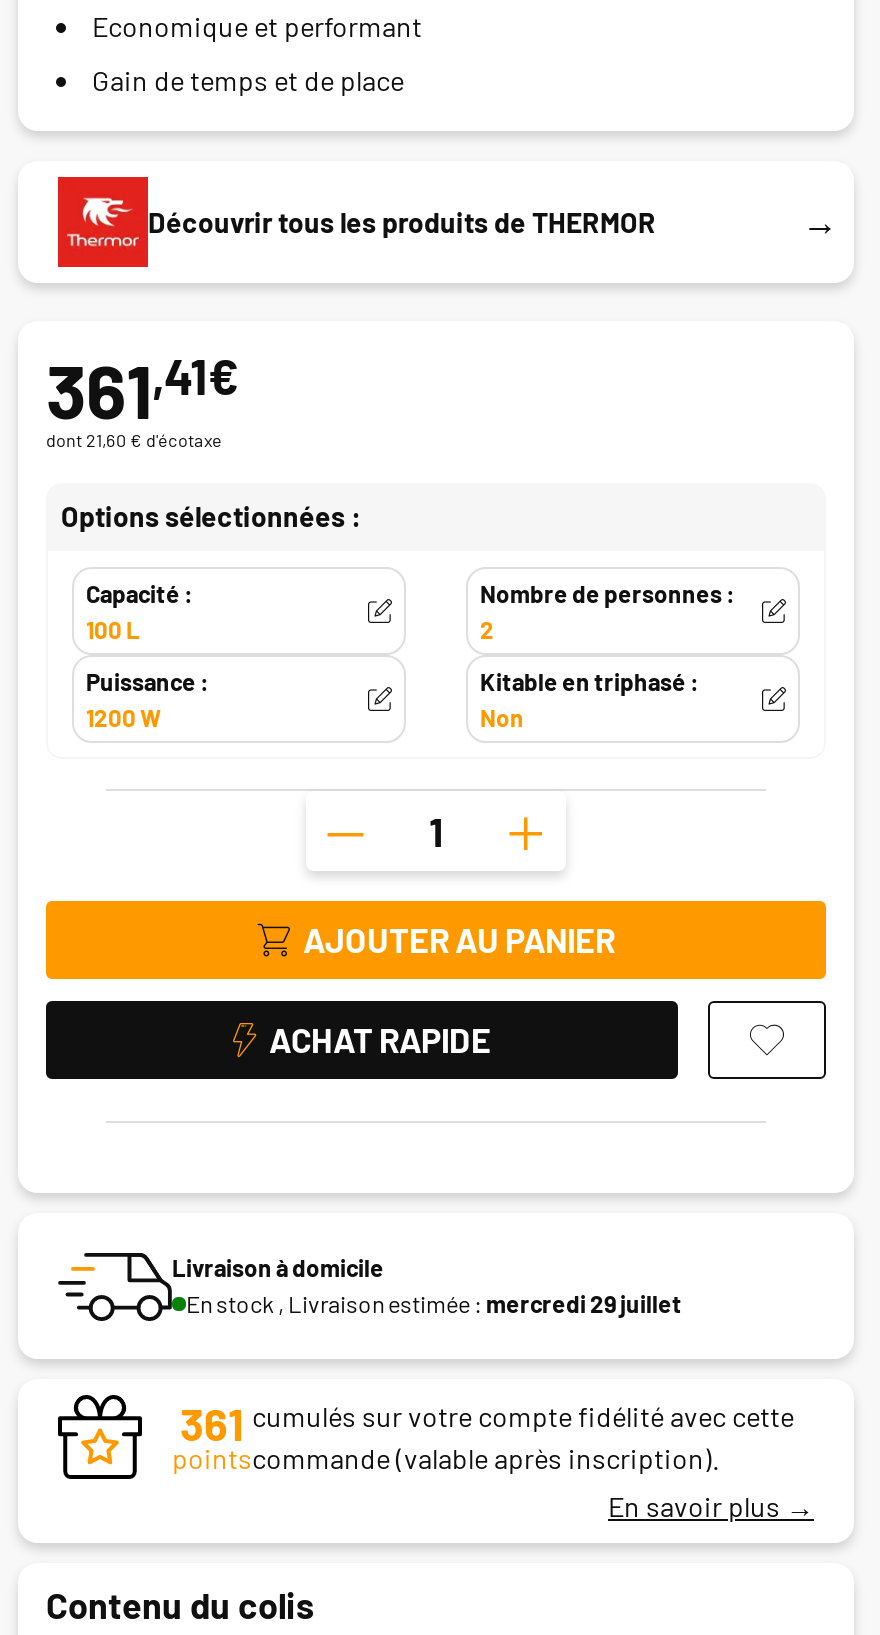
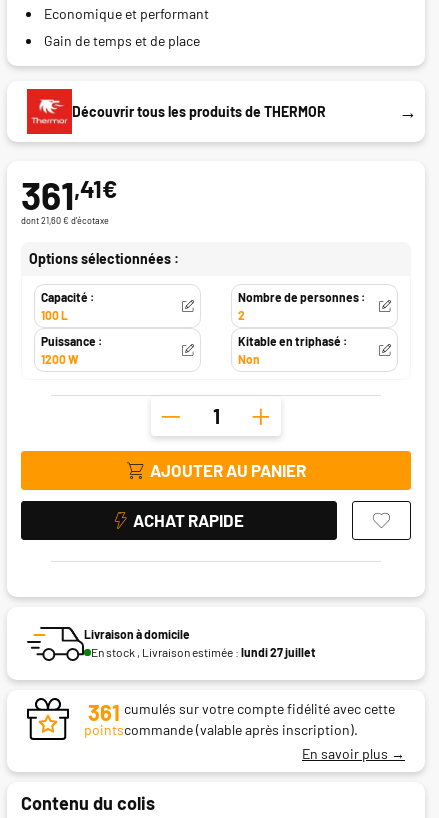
[186,1289,682,1317] En stock , Livraison estimée : mercredi 29 juillet -> [91,645,316,659] En stock , Livraison estimée : lundi 27 juillet

